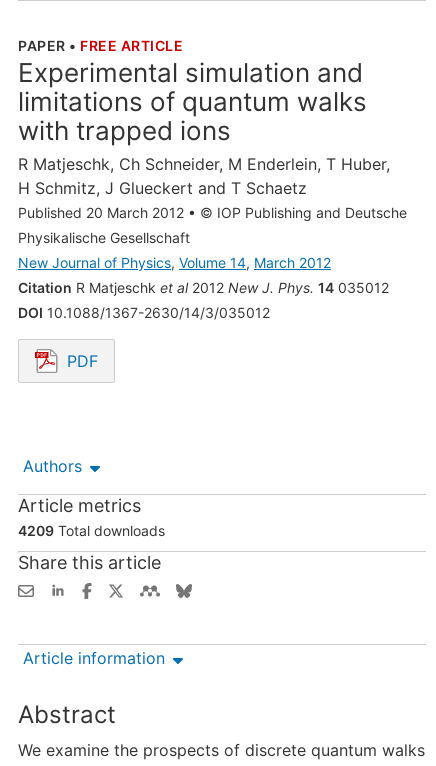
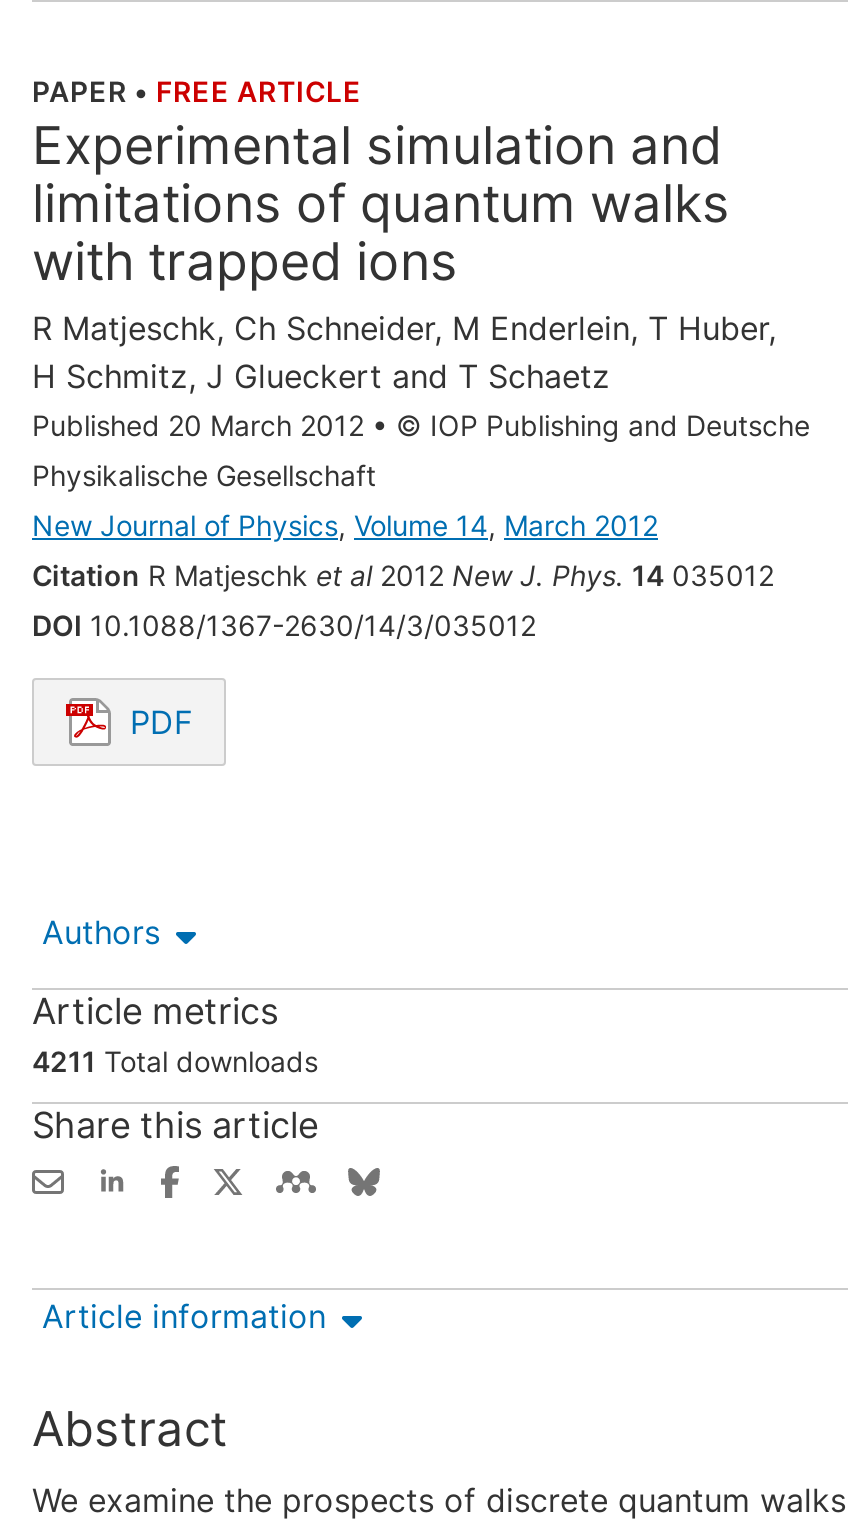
[18,522,165,539] 4209 Total downloads -> [32,1044,318,1078] 4211 Total downloads

